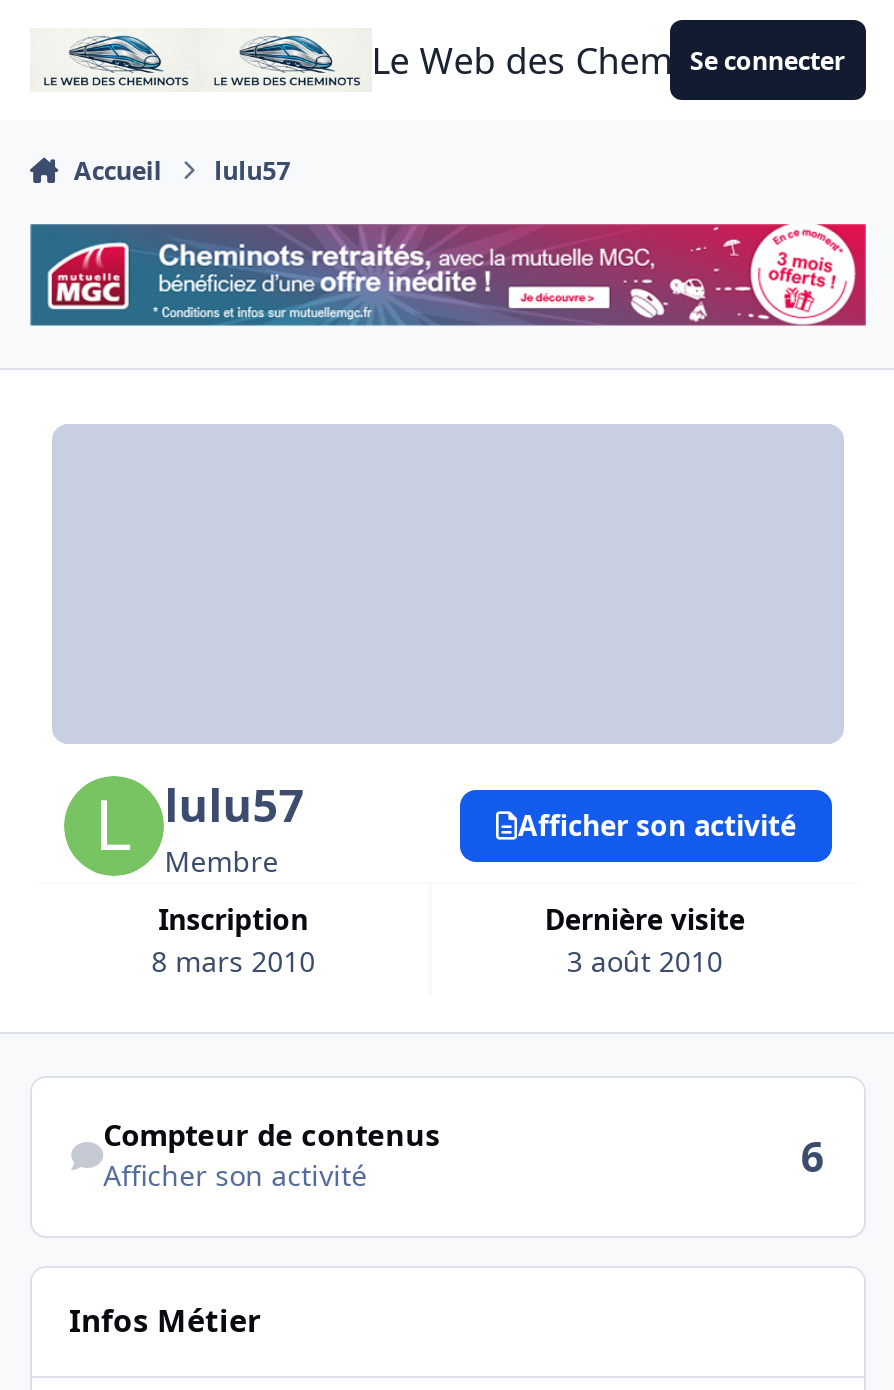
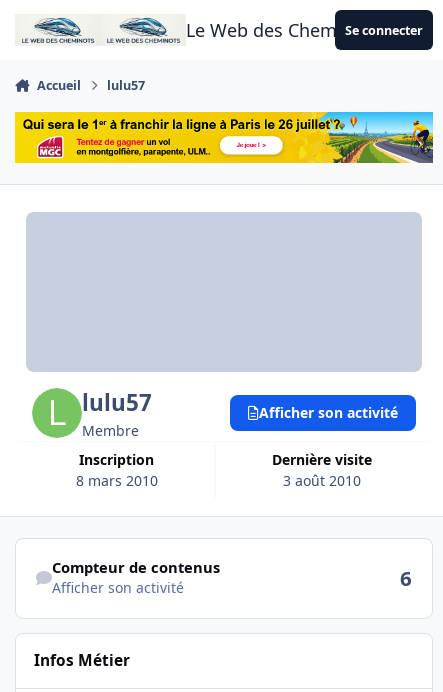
[28,222,868,328] [image] -> [14,111,434,164] [image]

